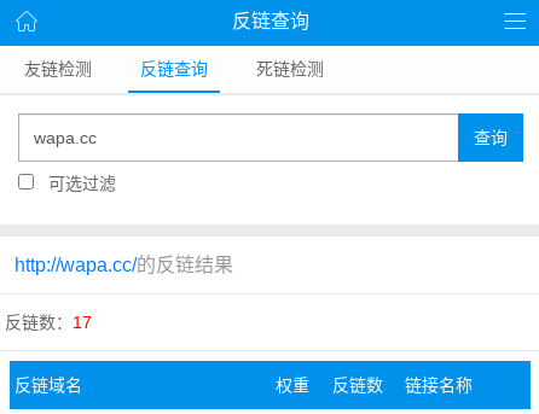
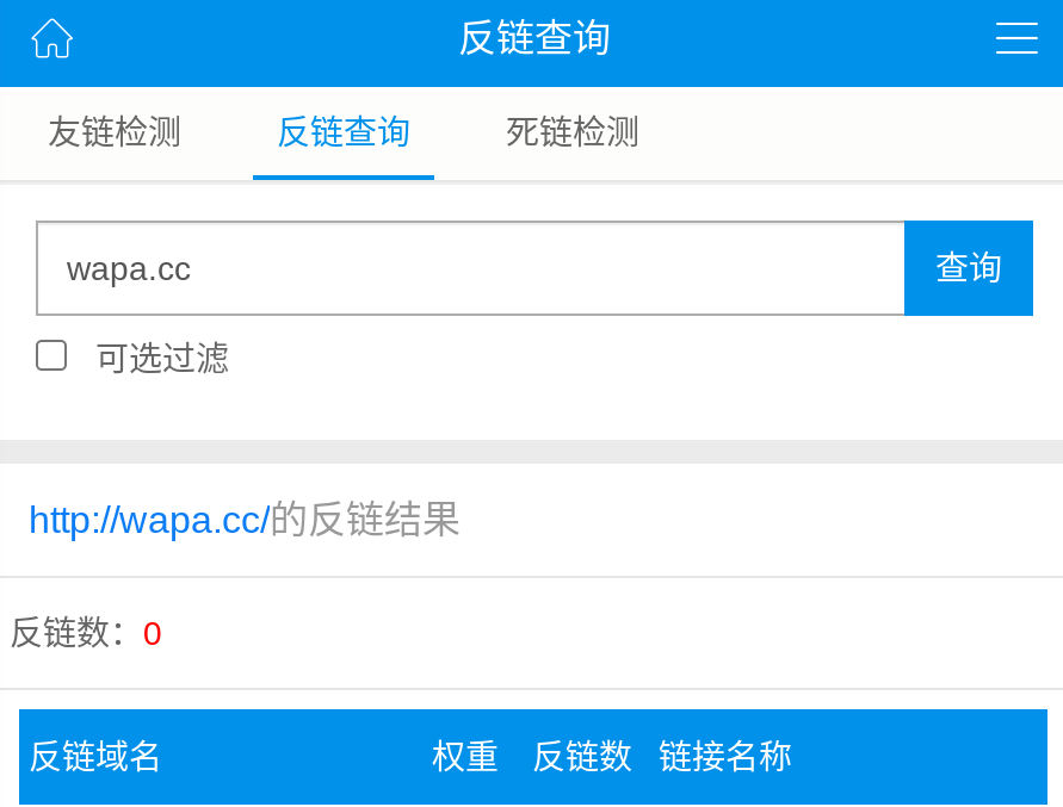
[5,313,92,332] 反链数：17 -> [10,615,162,653] 反链数：0

